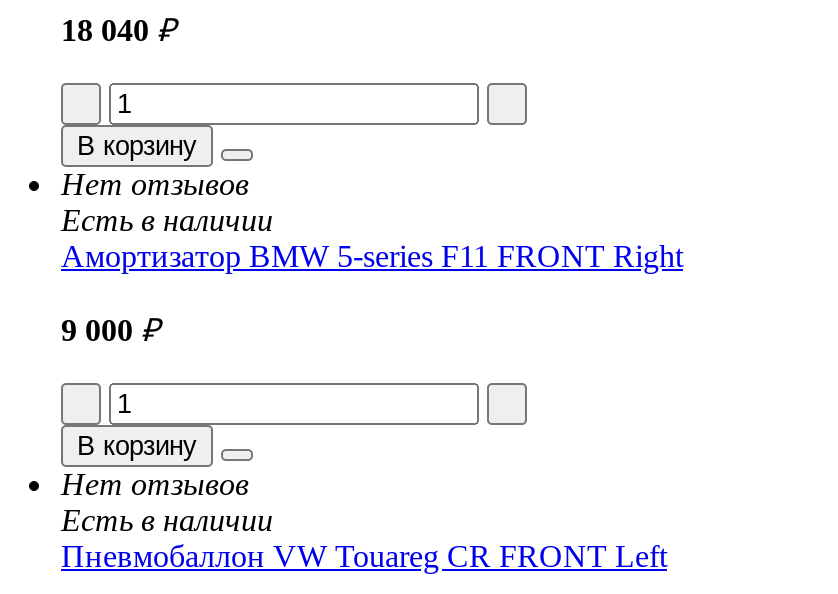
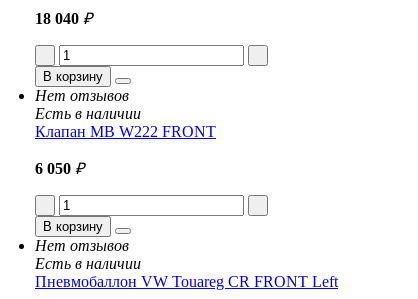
[61,239,683,273] Амортизатор BMW 5-series F11 FRONT Right -> [35,123,216,140] Клапан MB W222 FRONT
[61,313,159,347] 9 000 ₽ -> [35,160,84,177] 6 050 ₽

